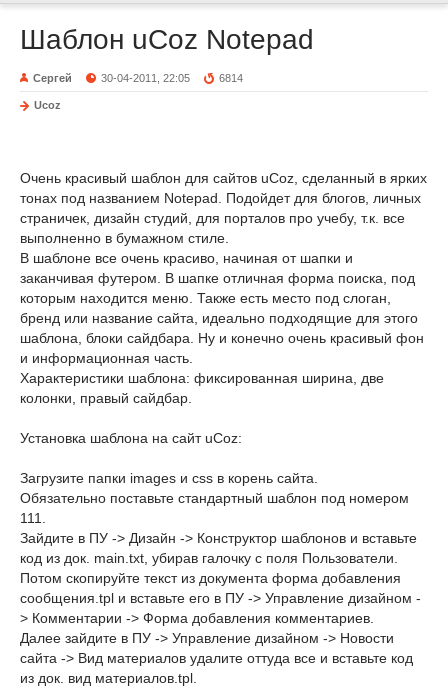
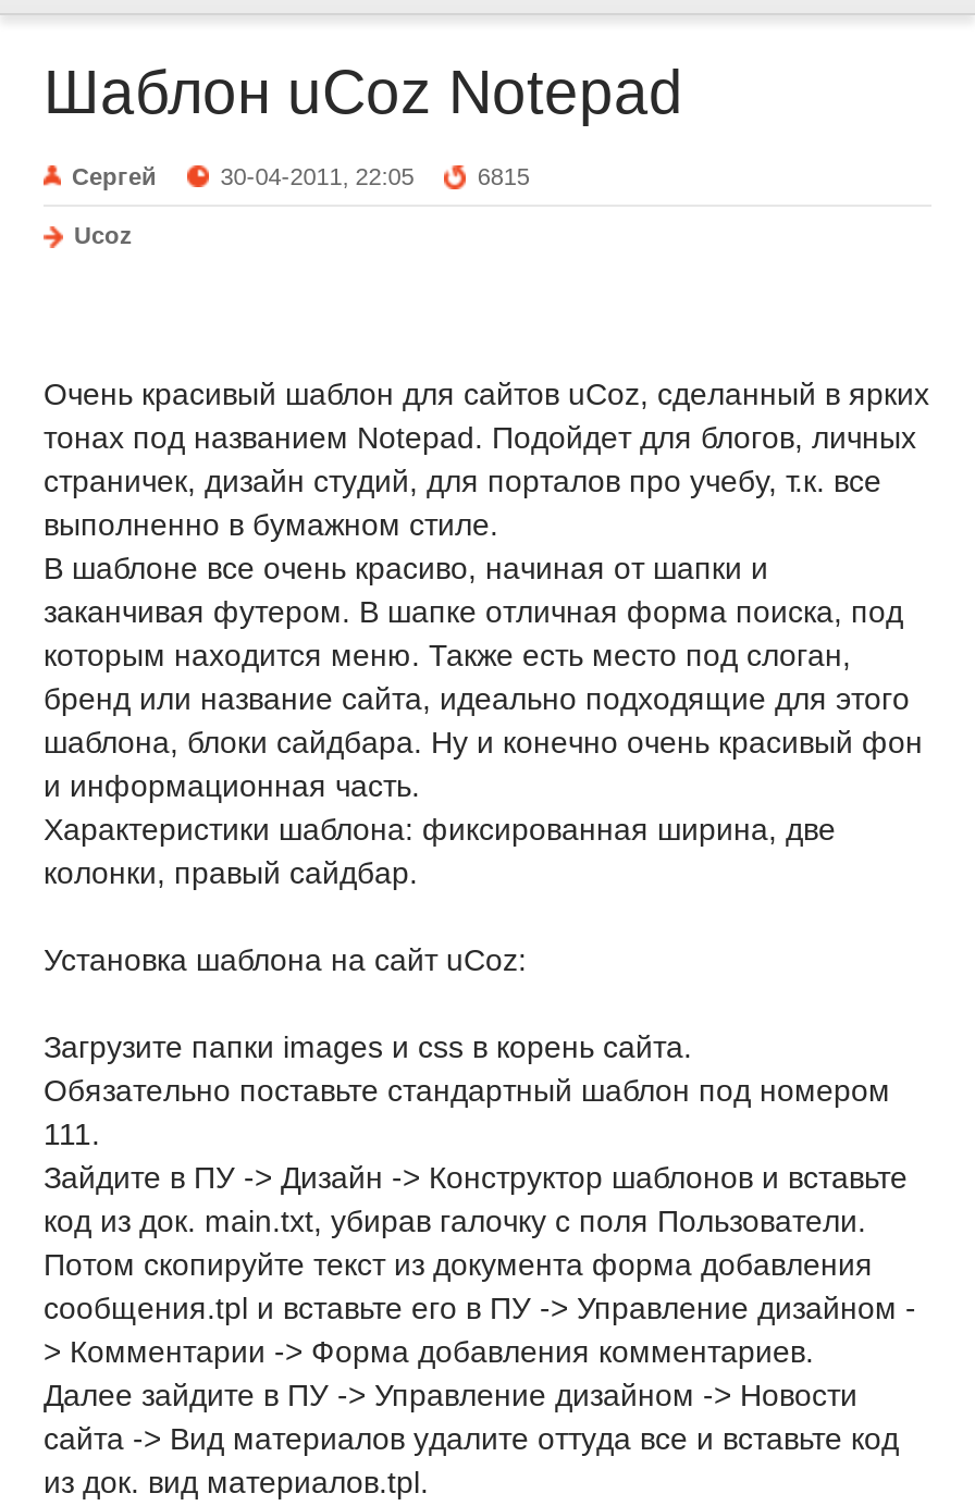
[219,72,243,84] 6814 -> [477,163,530,189] 6815

